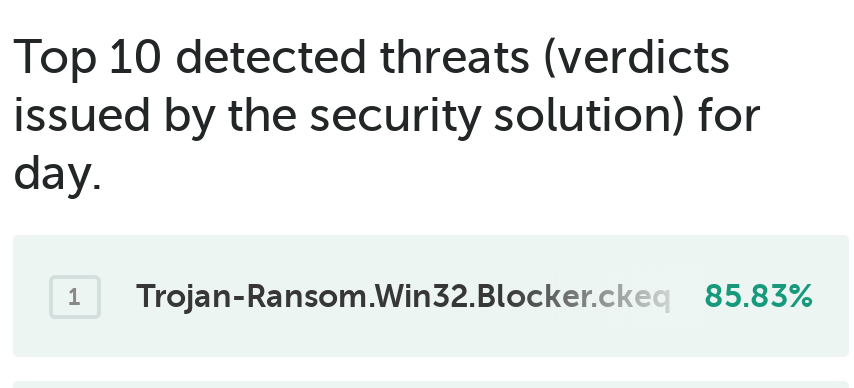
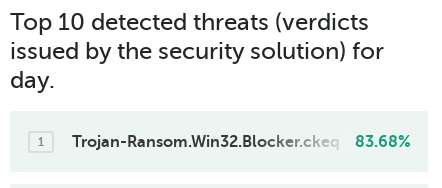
[704,278,814,314] 85.83% -> [354,132,410,150] 83.68%

